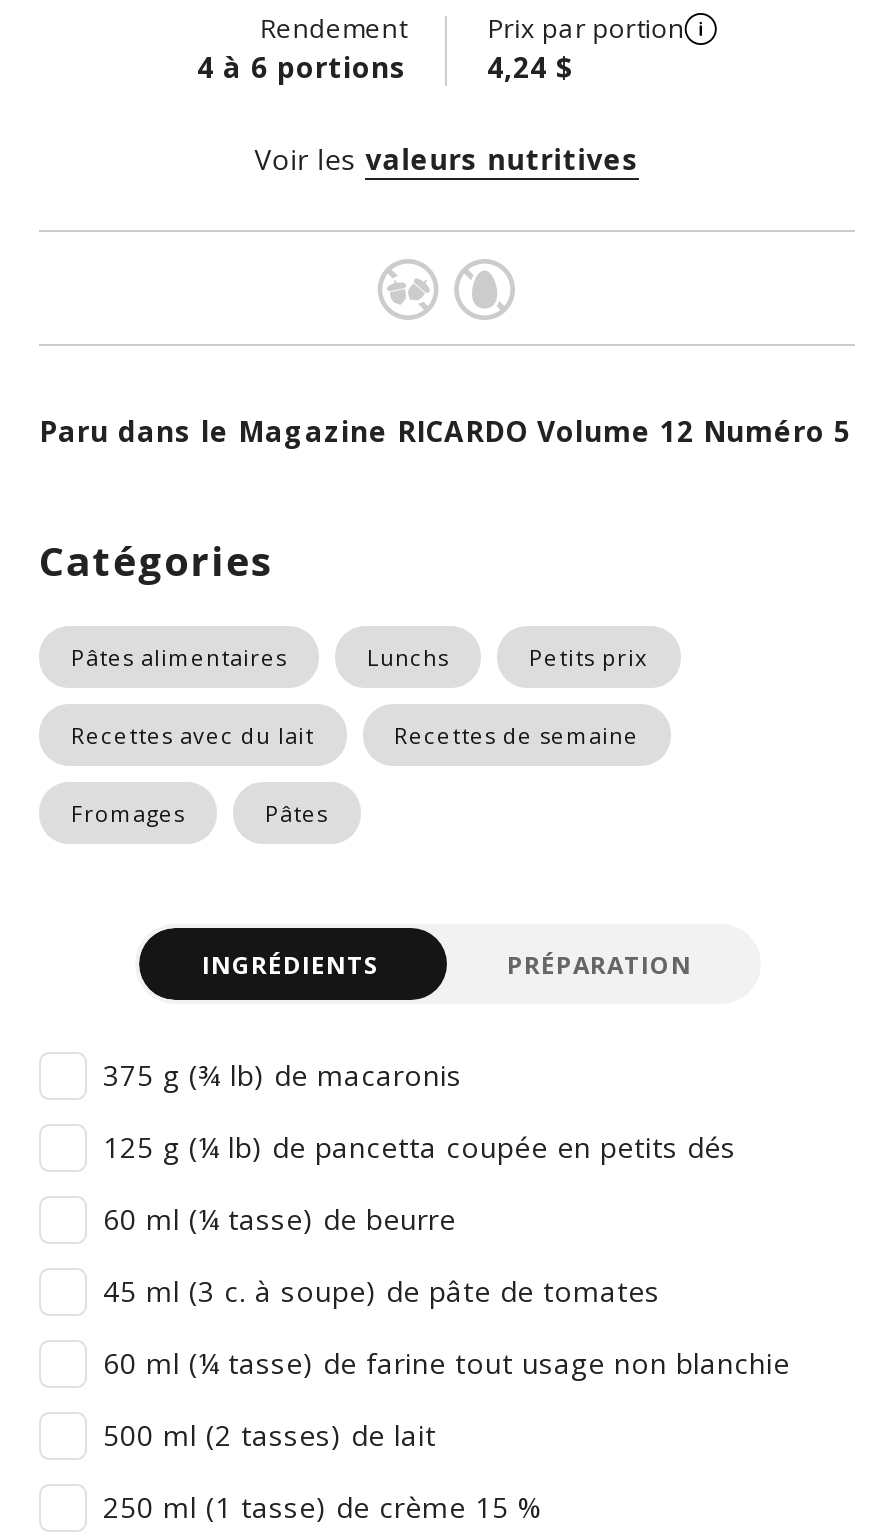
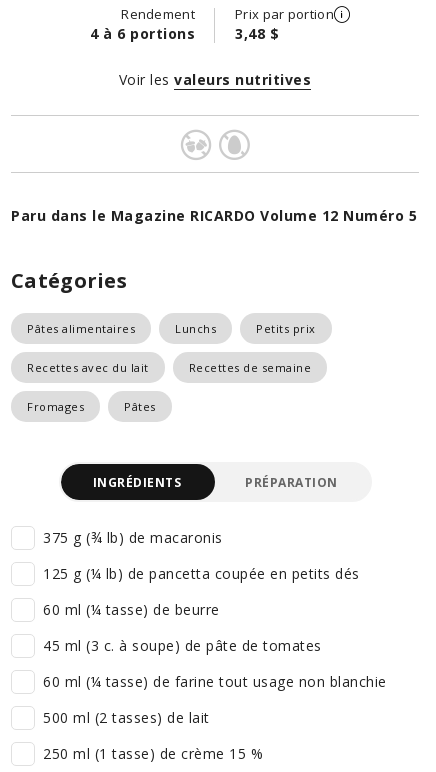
[487,48,575,86] 4,24 $ -> [235,24,279,43] 3,48 $

